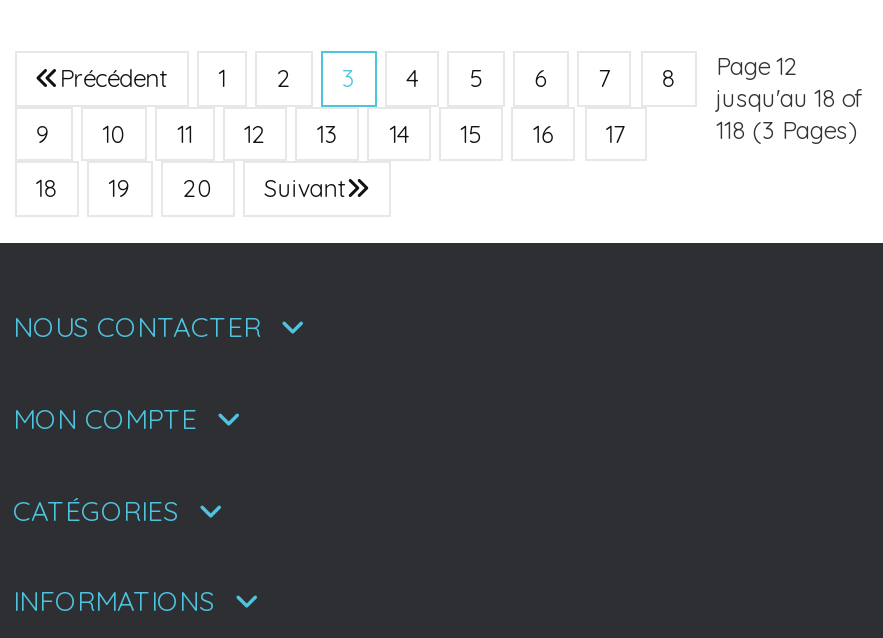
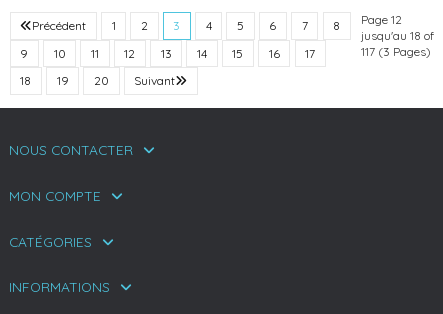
[716,115,858,145] 118 (3 Pages) -> [361,44,431,59] 117 (3 Pages)

